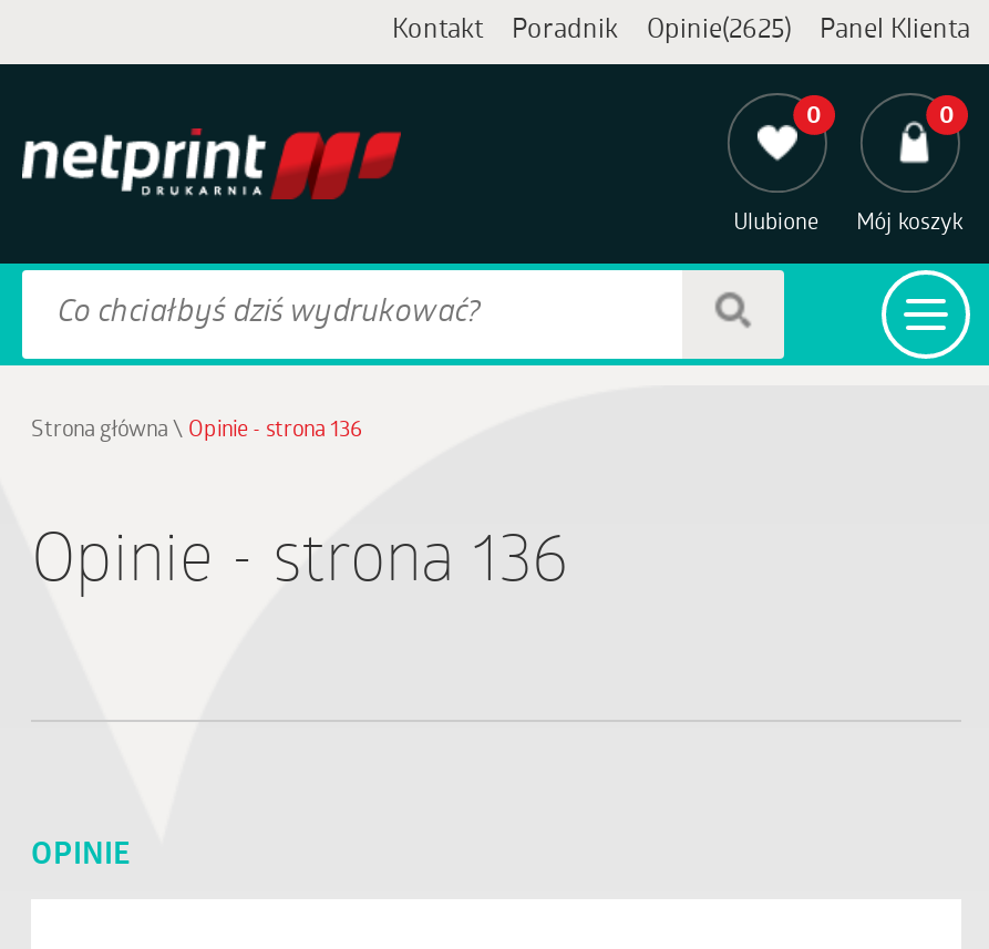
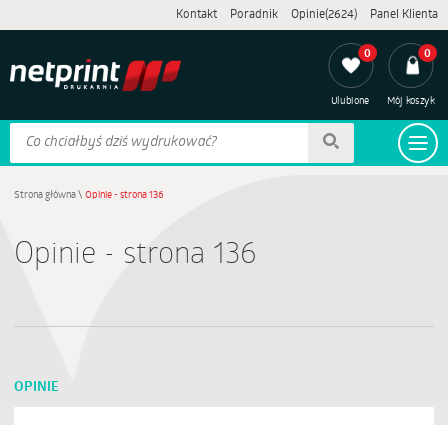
[392,18,970,44] Kontakt Poradnik Opinie(2625) Panel Klienta -> [176,9,438,21] Kontakt Poradnik Opinie(2624) Panel Klienta

